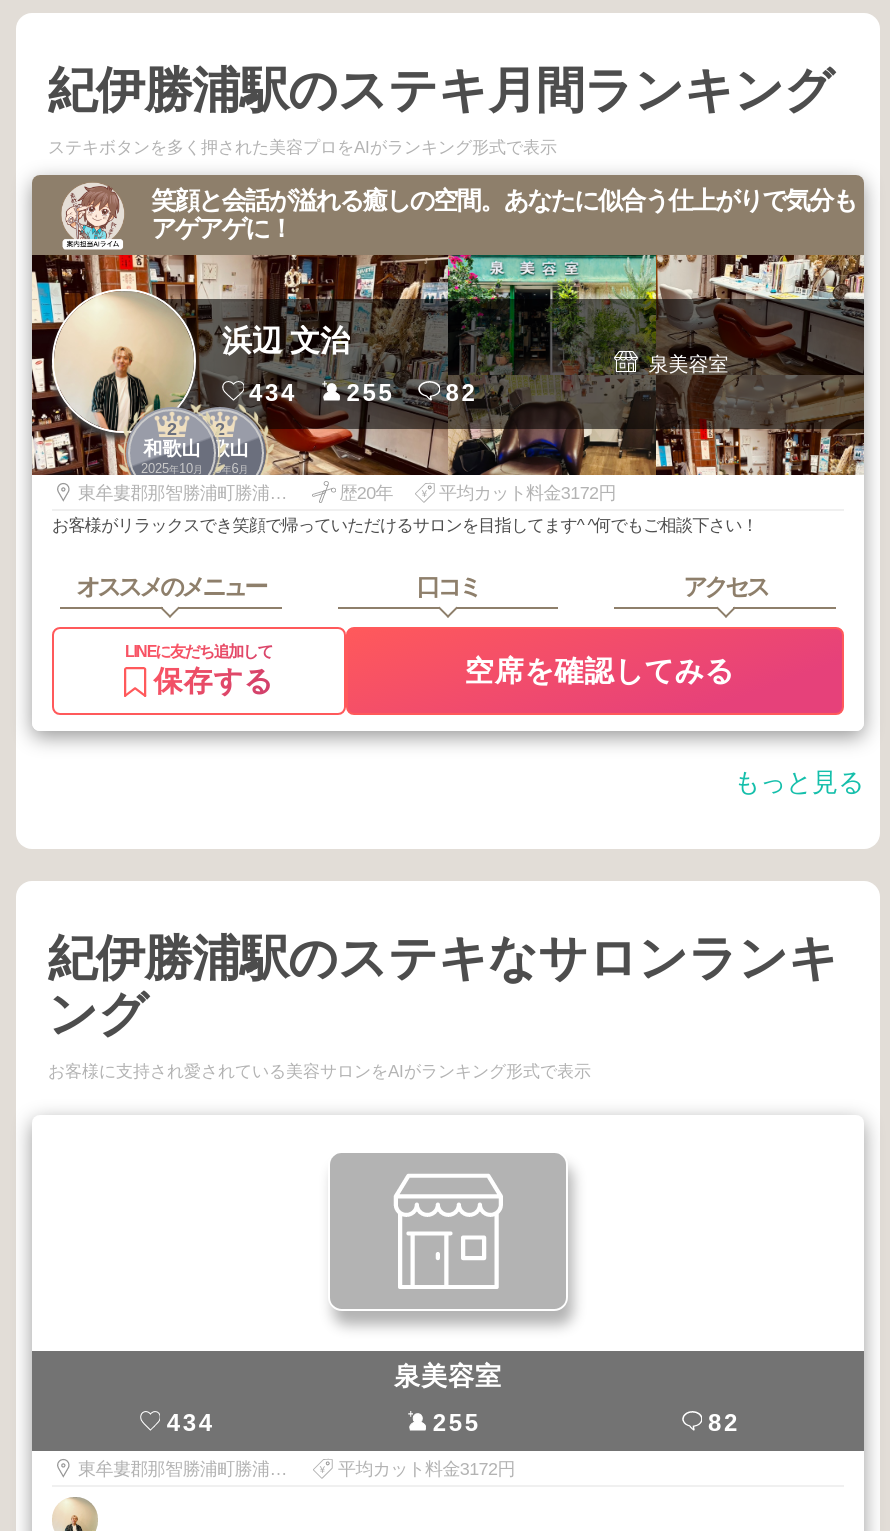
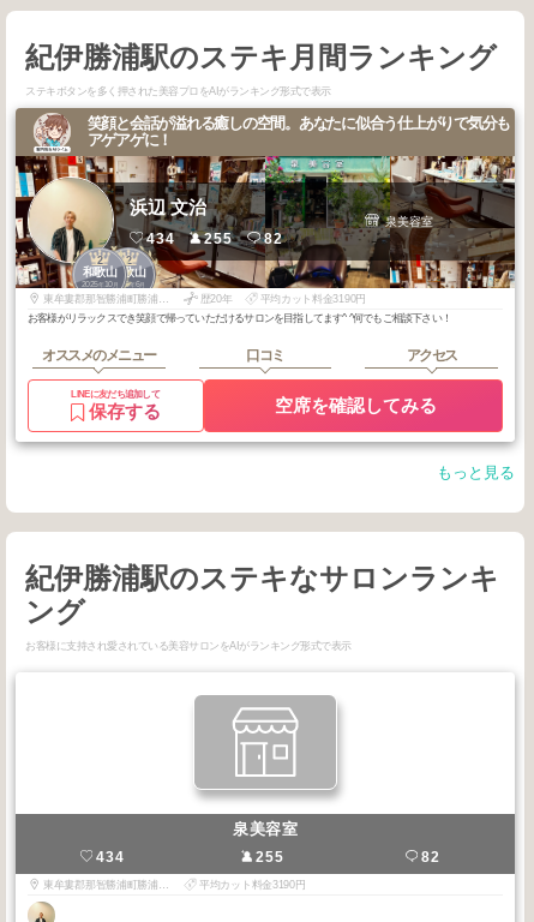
[439,482,616,502] 平均カット料金3172円 -> [260,292,366,304] 平均カット料金3190円
[338,1458,515,1478] 平均カット料金3172円 -> [199,878,305,890] 平均カット料金3190円

